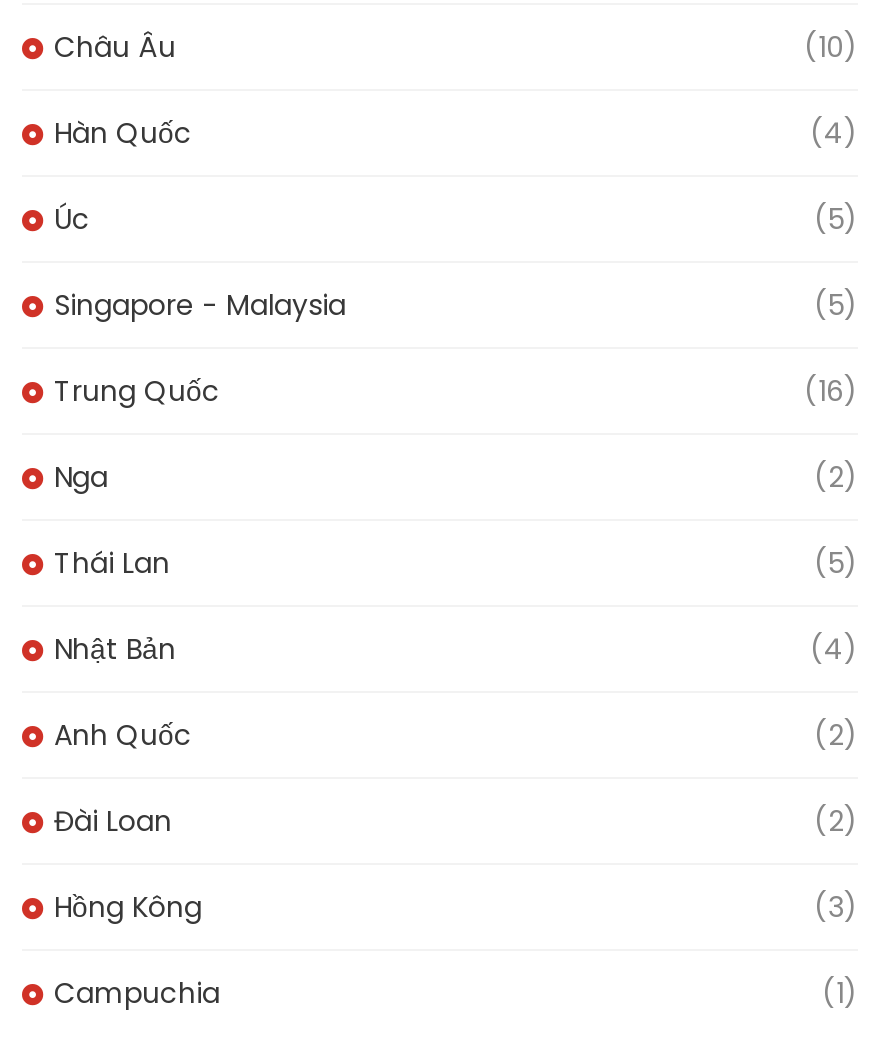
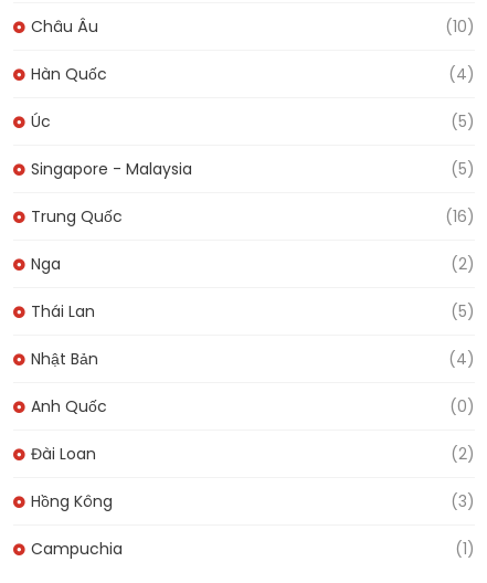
[814,714,858,754] (2) -> [449,395,475,417] (0)

